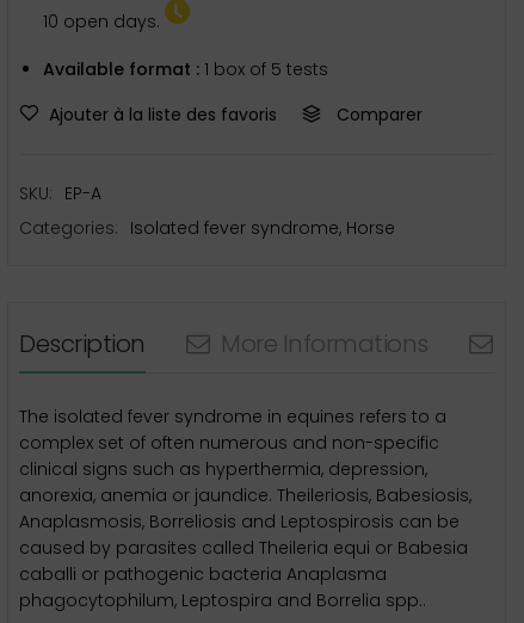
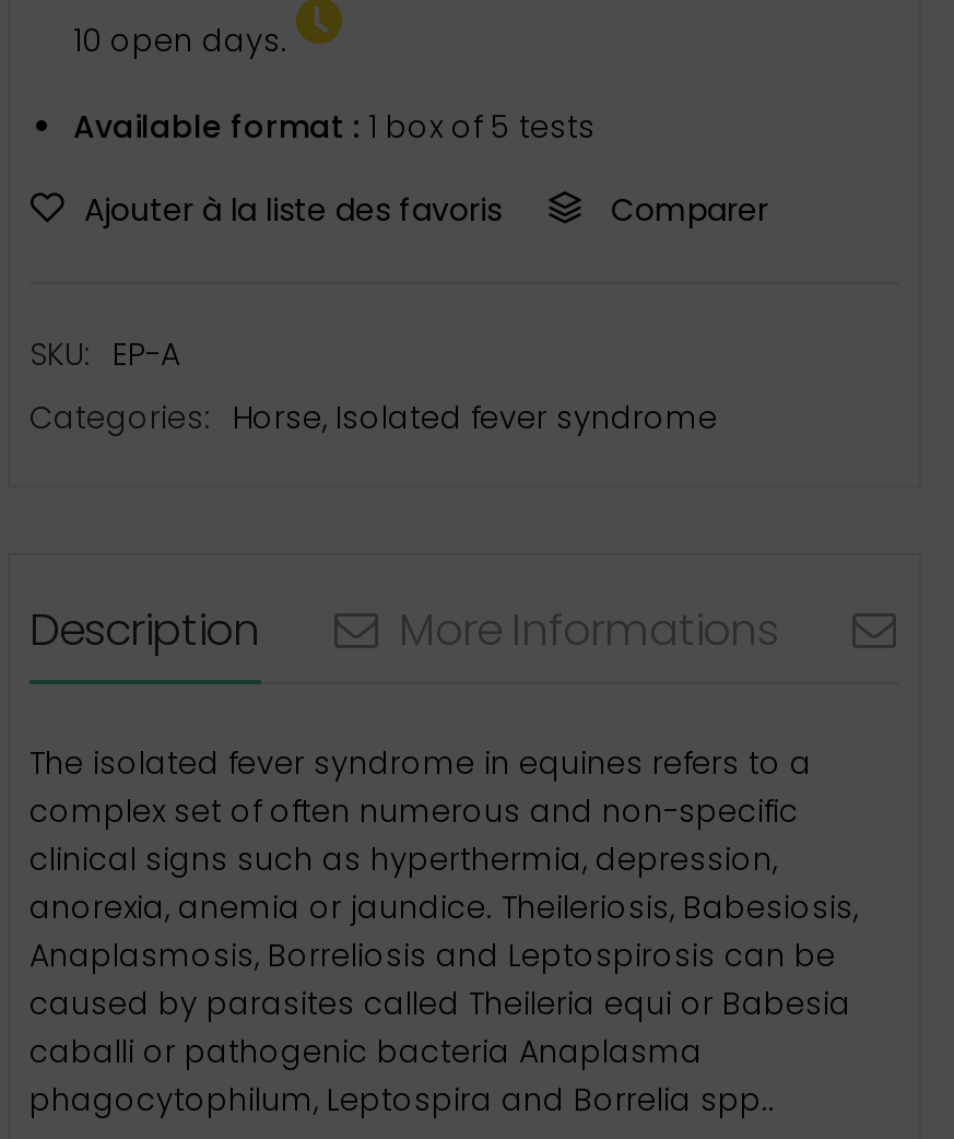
[19,216,395,240] Categories: Isolated fever syndrome, Horse -> [30,396,718,440] Categories: Horse, Isolated fever syndrome

